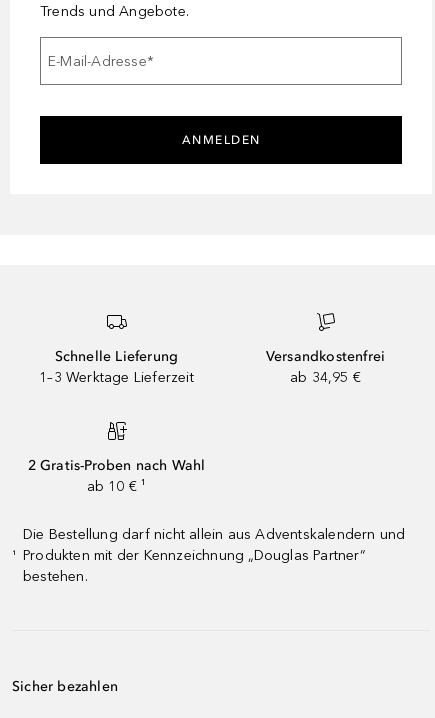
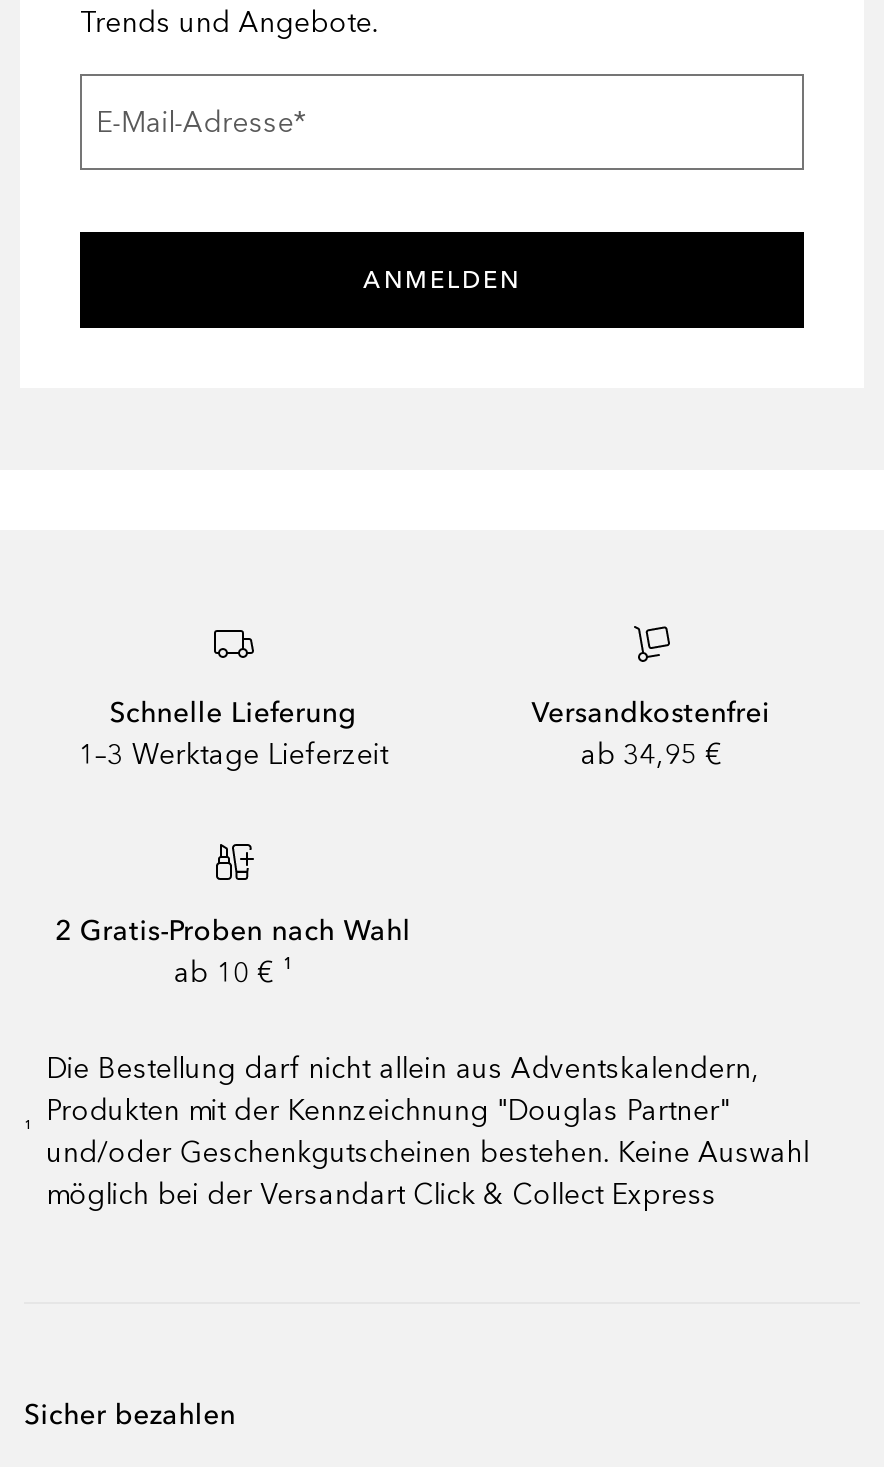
[23,526,405,585] Die Bestellung darf nicht allein aus Adventskalendern und | Produkten mit der Kennzeichnung „Douglas Partner“ | bestehen. -> [46,1052,809,1212] Die Bestellung darf nicht allein aus Adventskalendern, | Produkten mit der Kennzeichnung "Douglas Partner" | und/oder Geschenkgutscheinen bestehen. Keine Auswahl | möglich bei der Versandart Click & Collect Express

